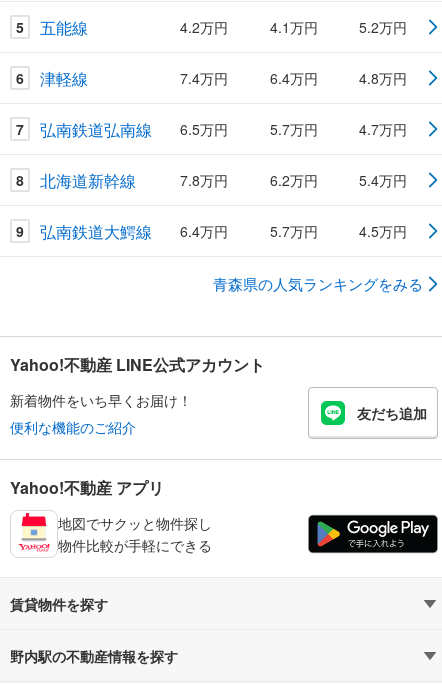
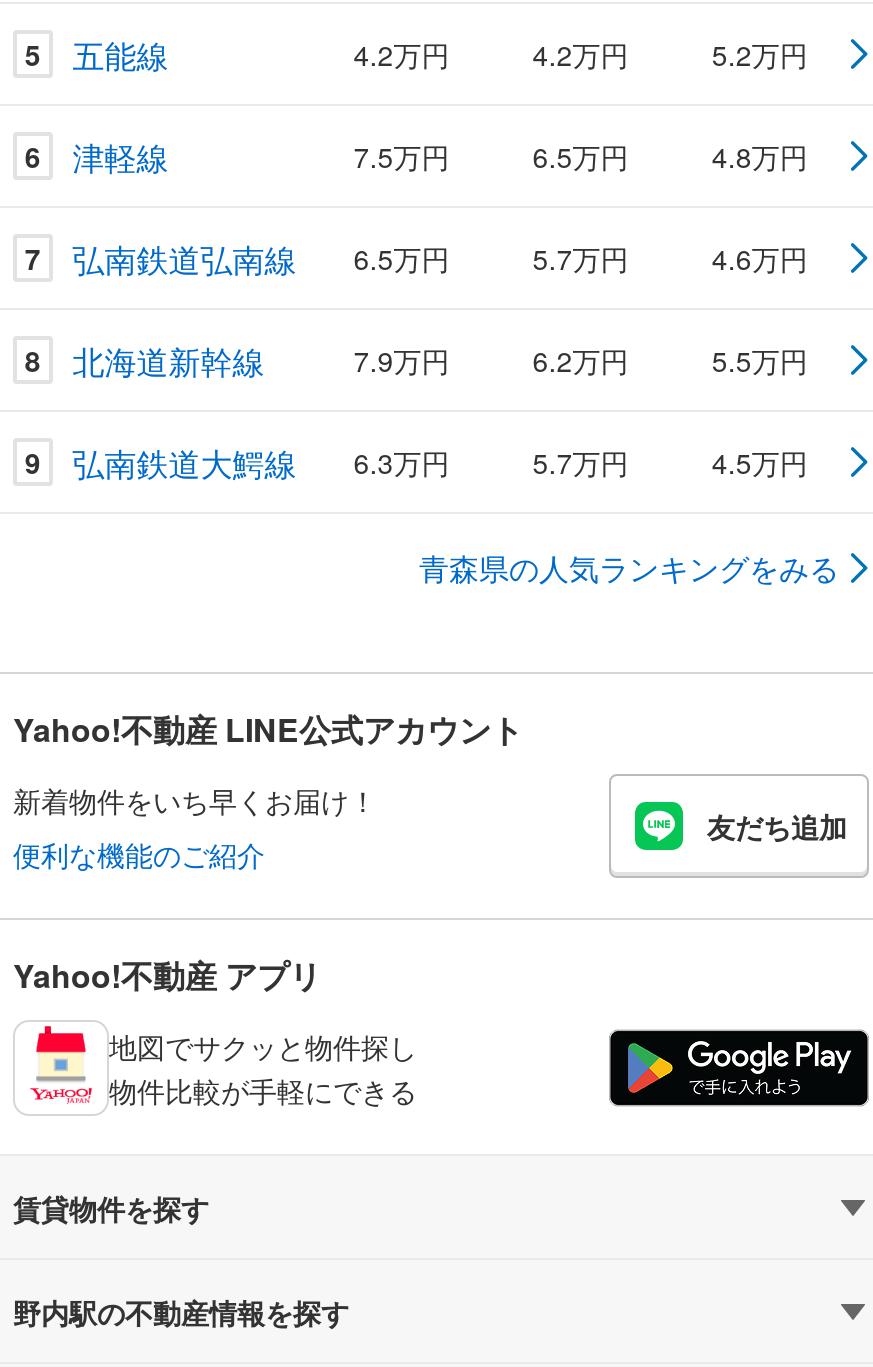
[270,17,318,37] 4.1万円 -> [533,34,629,74] 4.2万円
[180,68,228,88] 7.4万円 -> [354,136,450,176] 7.5万円
[270,68,318,88] 6.4万円 -> [533,136,629,176] 6.5万円
[359,119,407,139] 4.7万円 -> [712,238,808,278] 4.6万円
[180,170,228,190] 7.8万円 -> [354,340,450,380] 7.9万円
[359,170,407,190] 5.4万円 -> [712,340,808,380] 5.5万円
[16,219,228,242] 9 弘南鉄道大鰐線 6.4万円 -> [25,439,450,485] 9 弘南鉄道大鰐線 6.3万円

